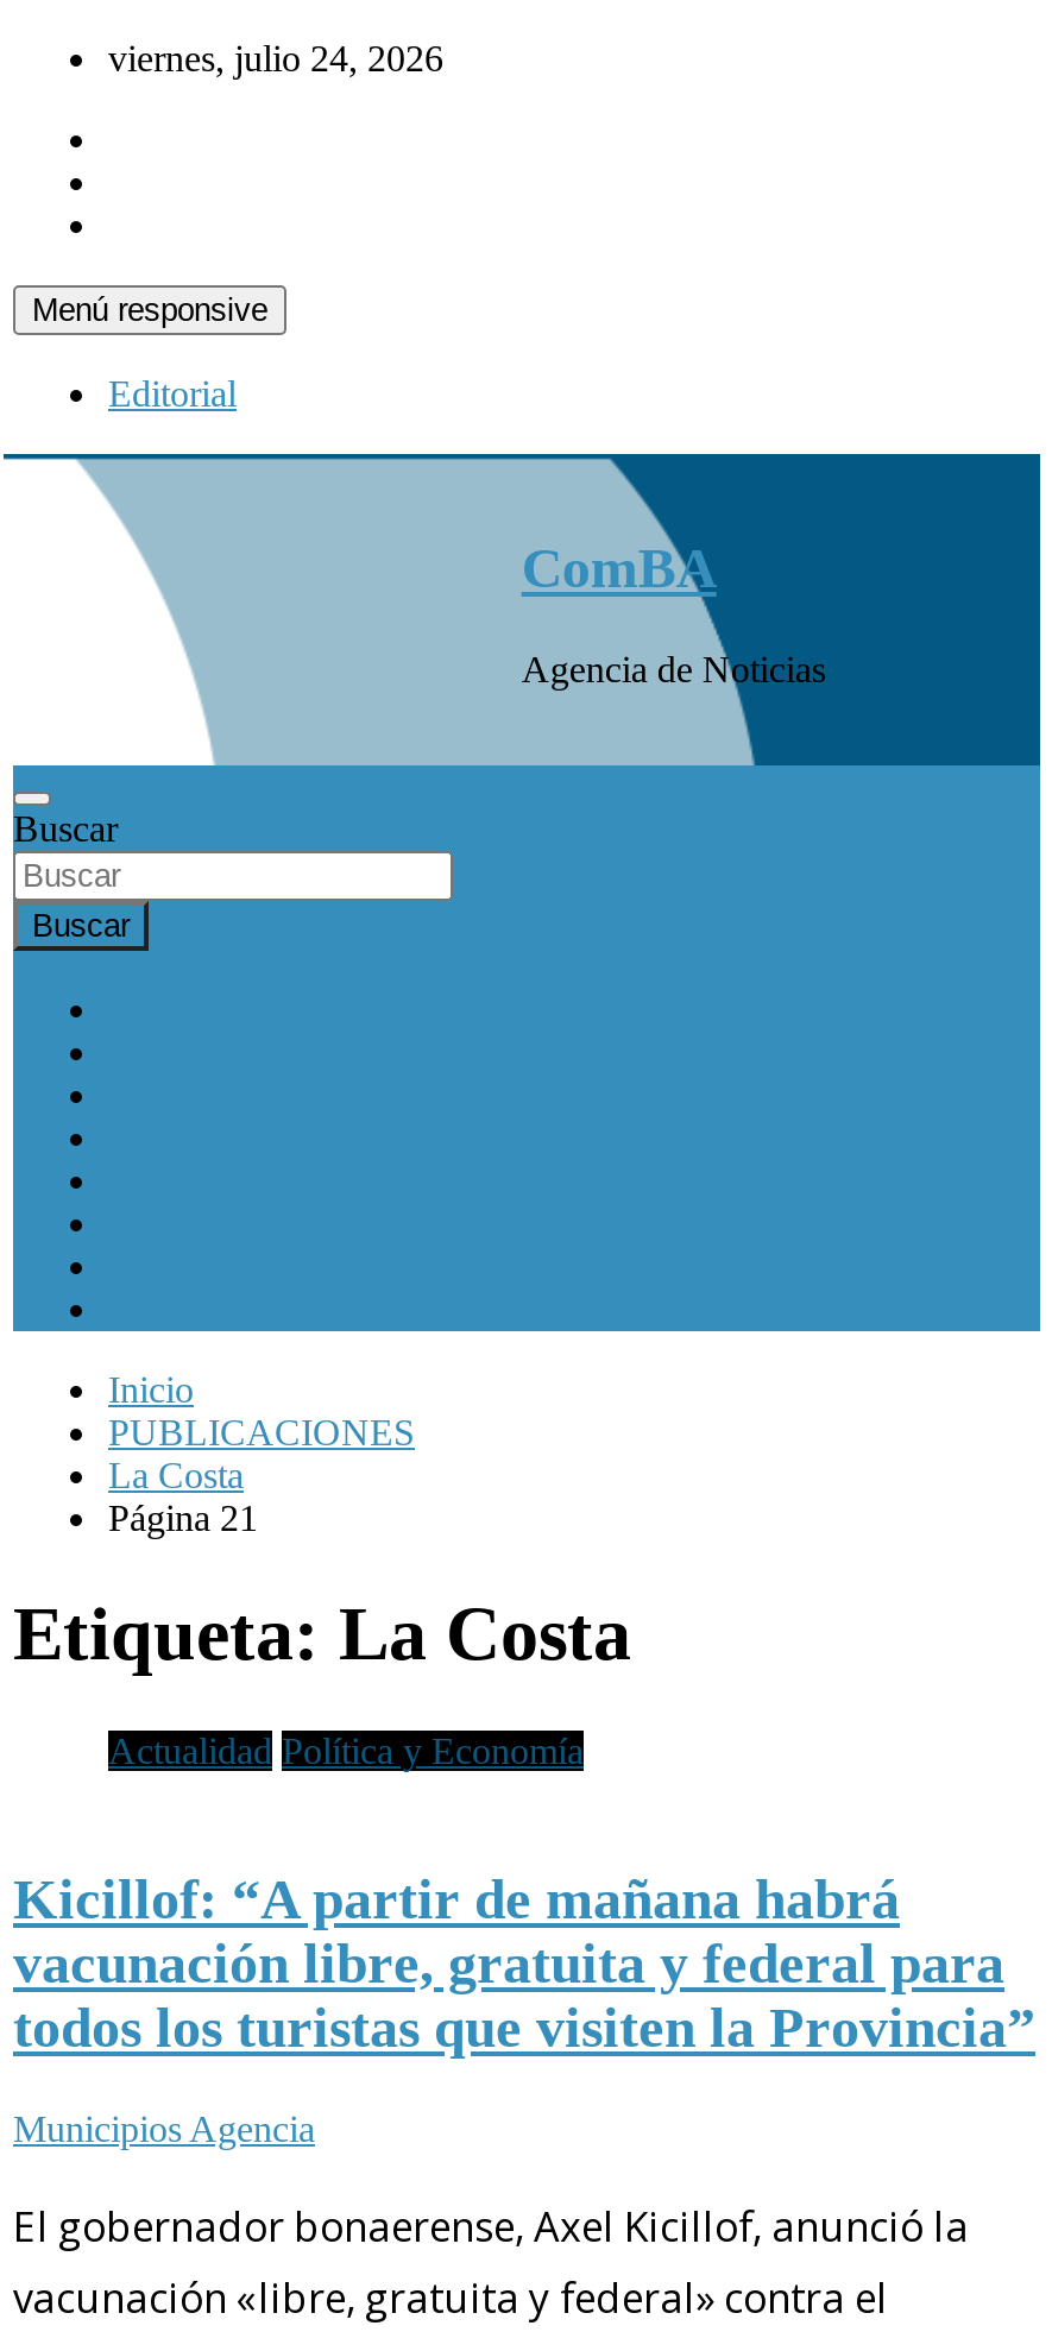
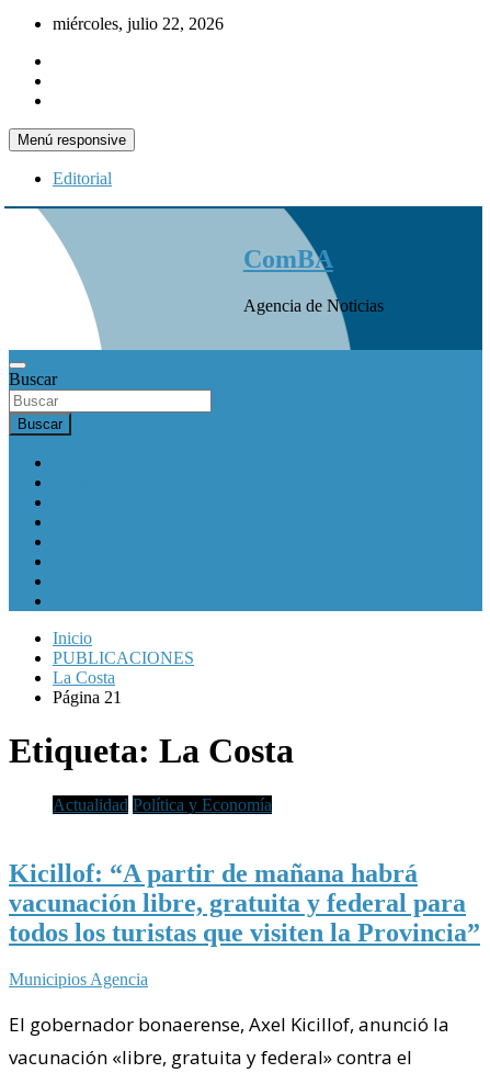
[108,38,443,78] viernes, julio 24, 2026 -> [53,14,224,33] miércoles, julio 22, 2026

